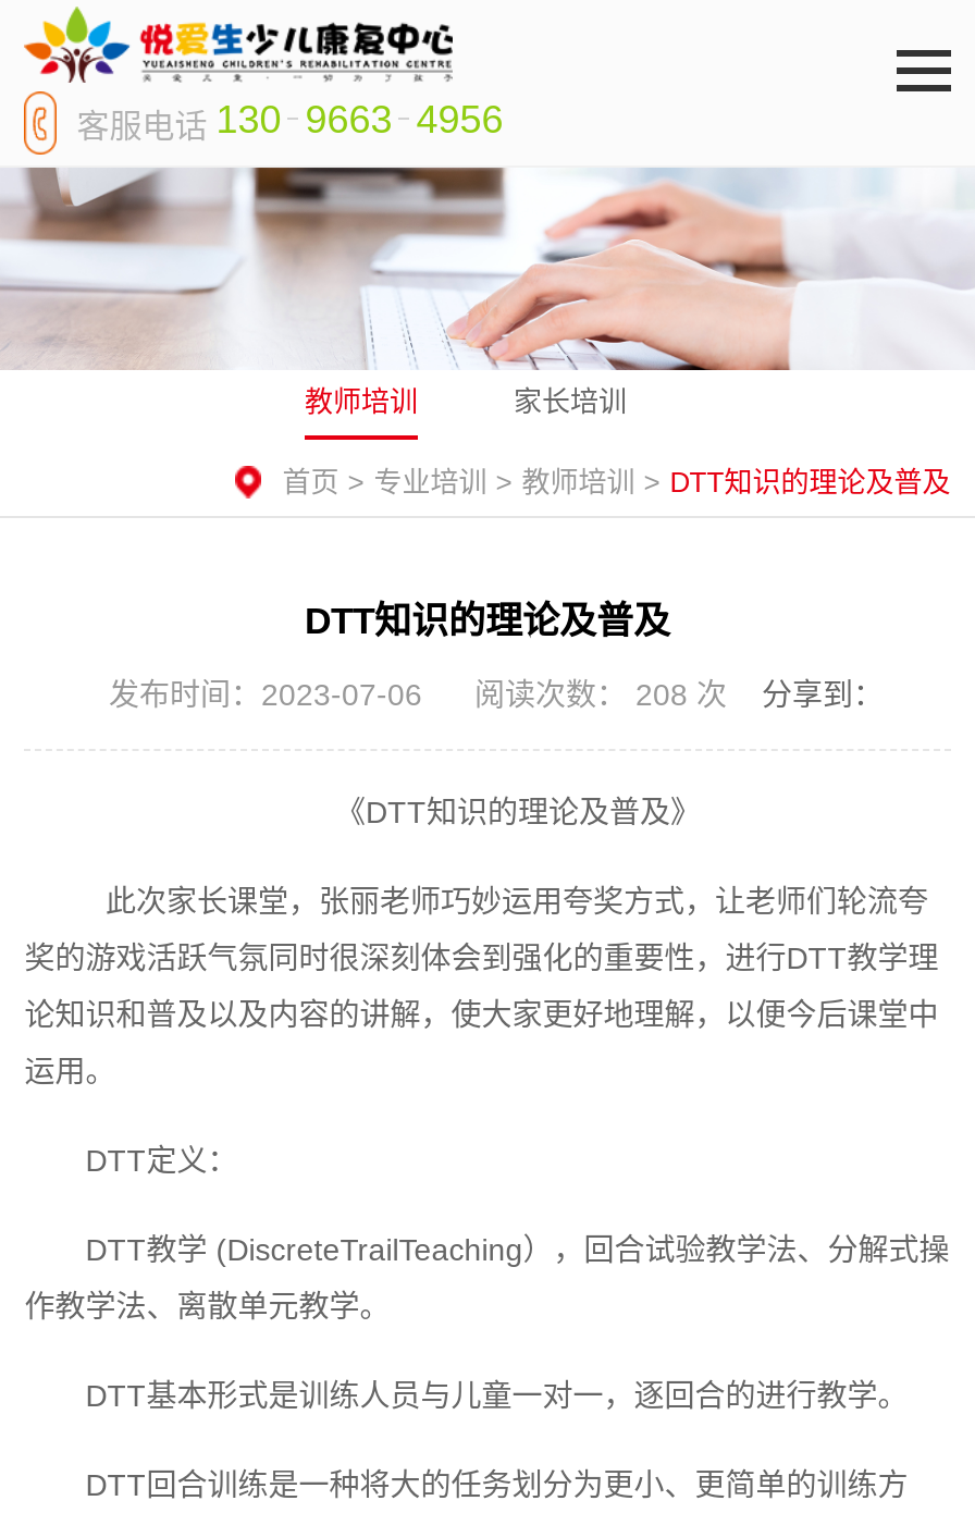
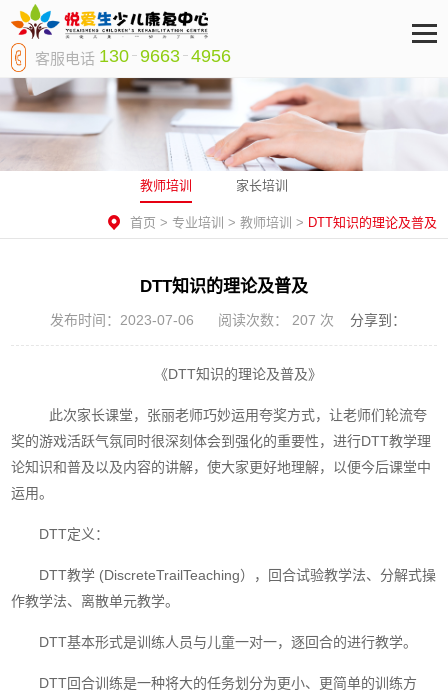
[109,677,892,712] 发布时间：2023-07-06 阅读次数：208次 分享到： -> [50,312,410,328] 发布时间：2023-07-06 阅读次数：207次 分享到：

